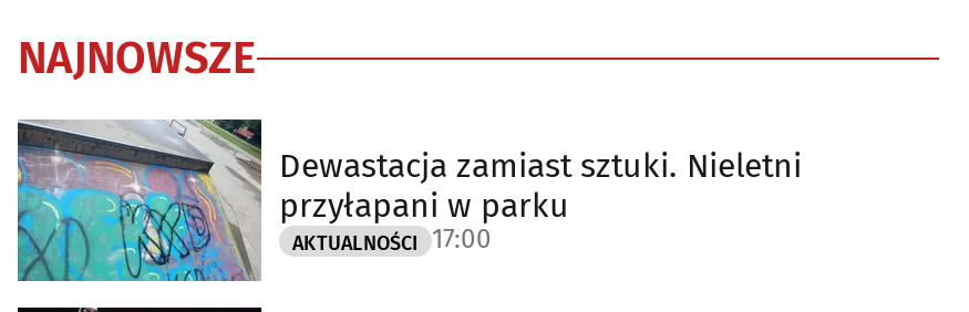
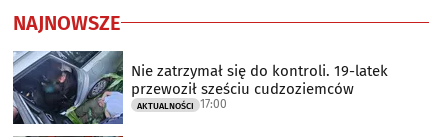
[16,117,802,283] [image] | Dewastacja zamiast sztuki. Nieletni | przyłapani w parku -> [12,50,388,125] [image] | Nie zatrzymał się do kontroli. 19-latek | przewoził sześciu cudzoziemców

